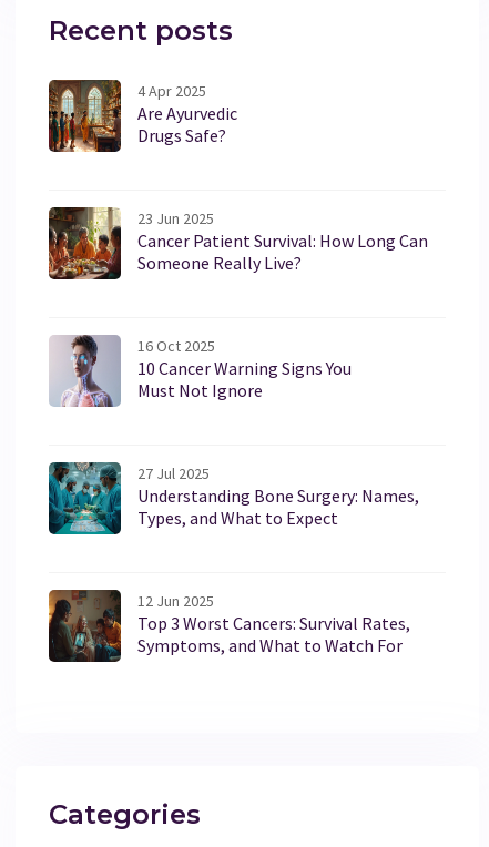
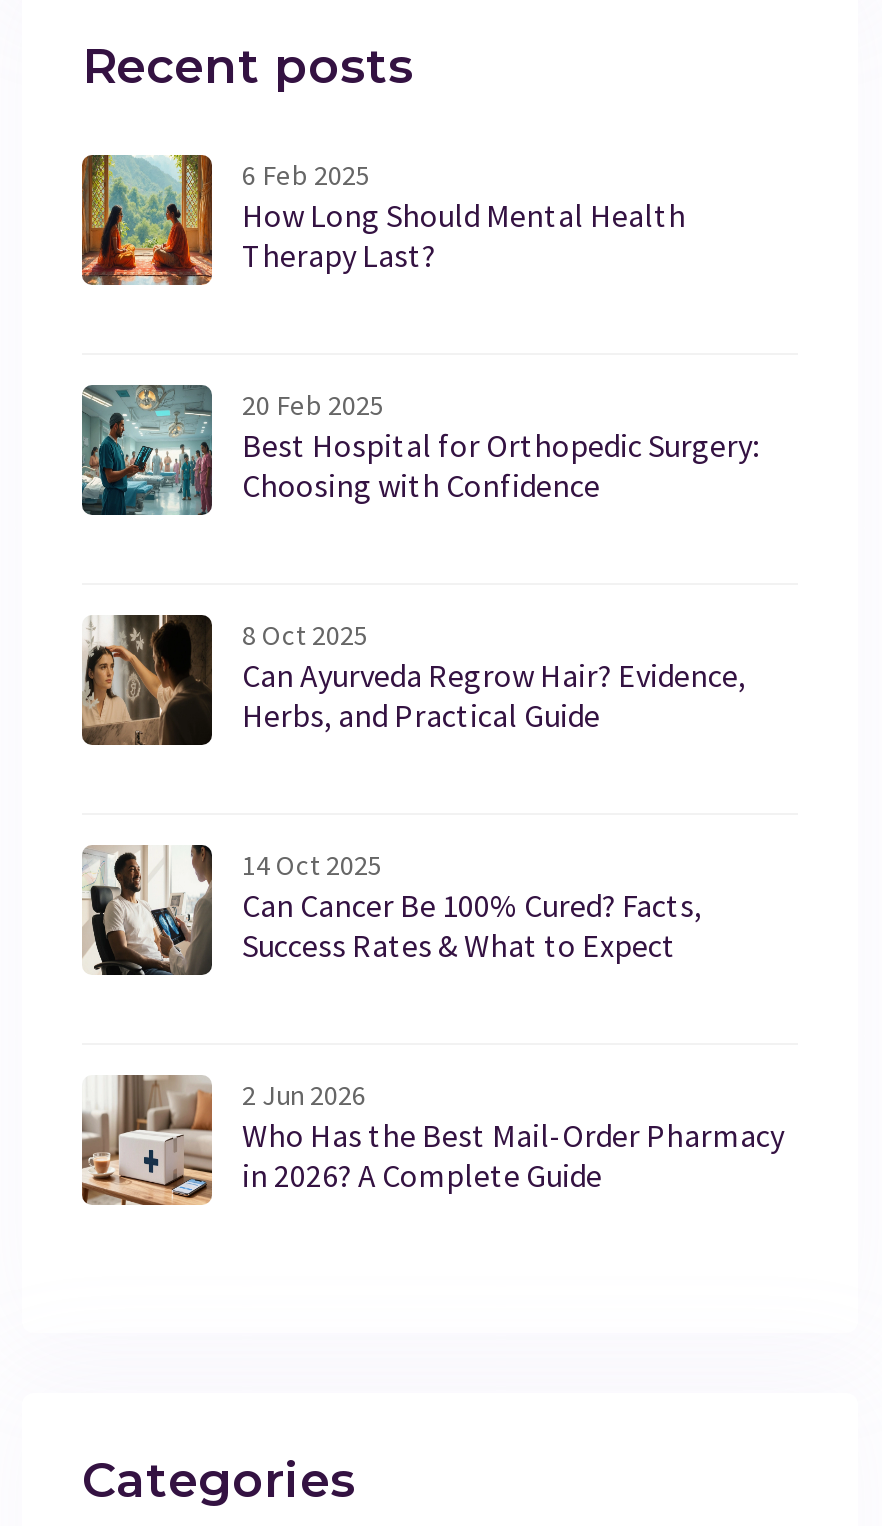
[48,79,237,153] [image] | 4 Apr 2025 | Are Ayurvedic | Drugs Safe? -> [80,153,686,287] [image] | 6 Feb 2025 | How Long Should Mental Health | Therapy Last?
[48,206,428,280] [image] | 23 Jun 2025 | Cancer Patient Survival: How Long Can | Someone Really Live? -> [80,383,758,517] [image] | 20 Feb 2025 | Best Hospital for Orthopedic Surgery: | Choosing with Confidence
[49,335,352,408] [image] | 16 Oct 2025 | 10 Cancer Warning Signs You | Must Not Ignore -> [80,615,746,747] [image] | 8 Oct 2025 | Can Ayurveda Regrow Hair? Evidence, | Herbs, and Practical Guide
[48,461,419,535] [image] | 27 Jul 2025 | Understanding Bone Surgery: Names, | Types, and What to Expect -> [82,845,702,977] [image] | 14 Oct 2025 | Can Cancer Be 100% Cured? Facts, | Success Rates & What to Expect
[48,589,410,663] [image] | 12 Jun 2025 | Top 3 Worst Cancers: Survival Rates, | Symptoms, and What to Watch For -> [80,1075,784,1207] [image] | 2 Jun 2026 | Who Has the Best Mail-Order Pharmacy | in 2026? A Complete Guide

